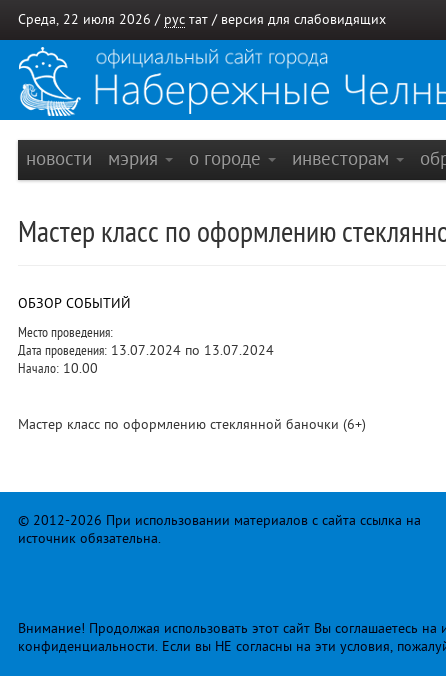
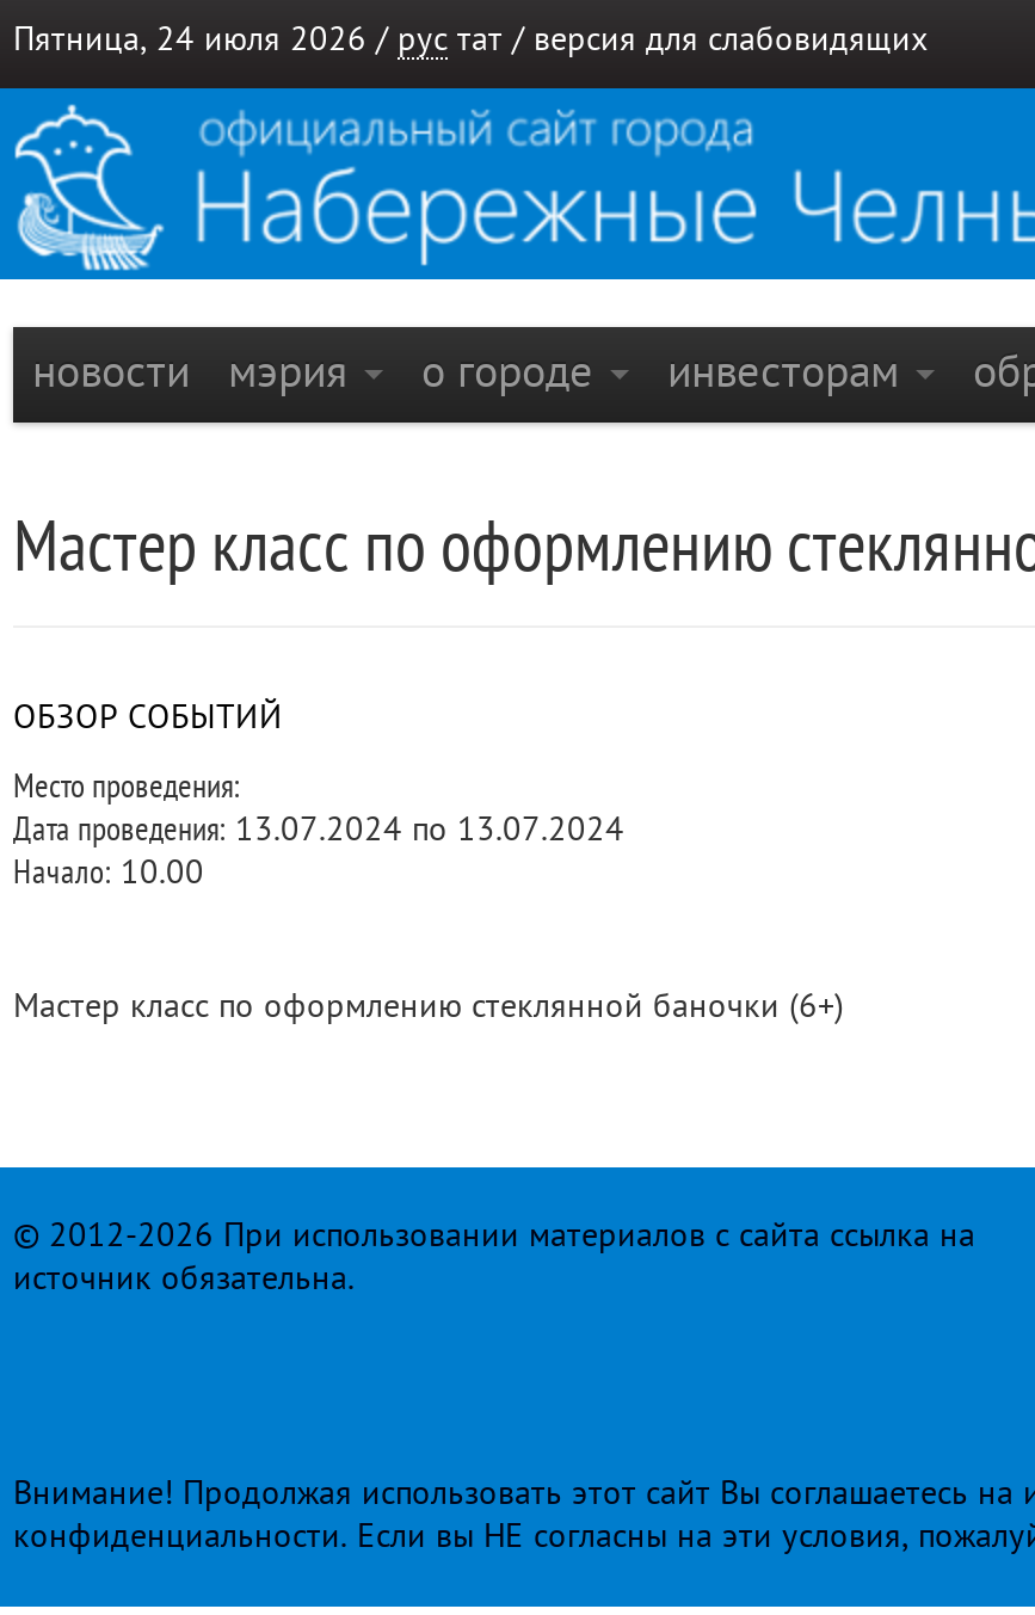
[18,12,386,27] Среда, 22 июля 2026 / рус тат / версия для слабовидящих -> [13,21,928,57] Пятница, 24 июля 2026 / рус тат / версия для слабовидящих

